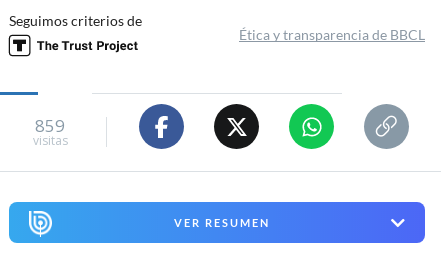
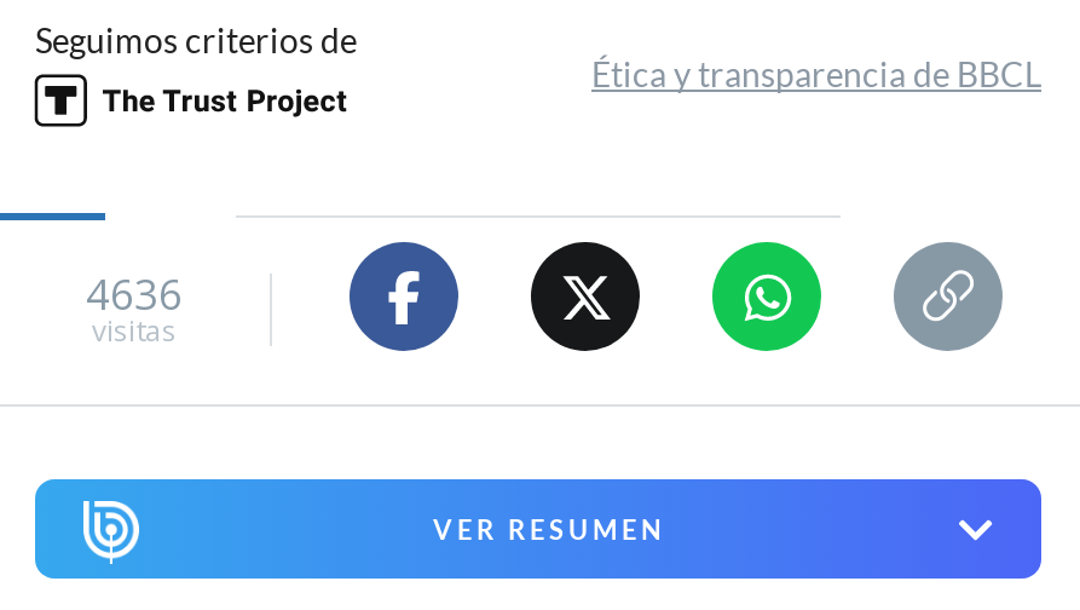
[35,114,65,137] 859 -> [86,266,183,322] 4636

